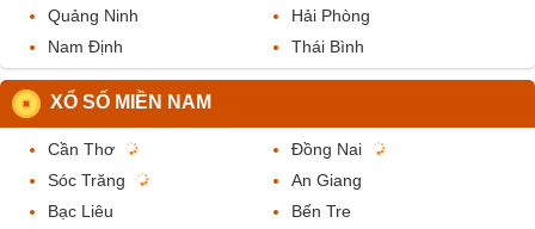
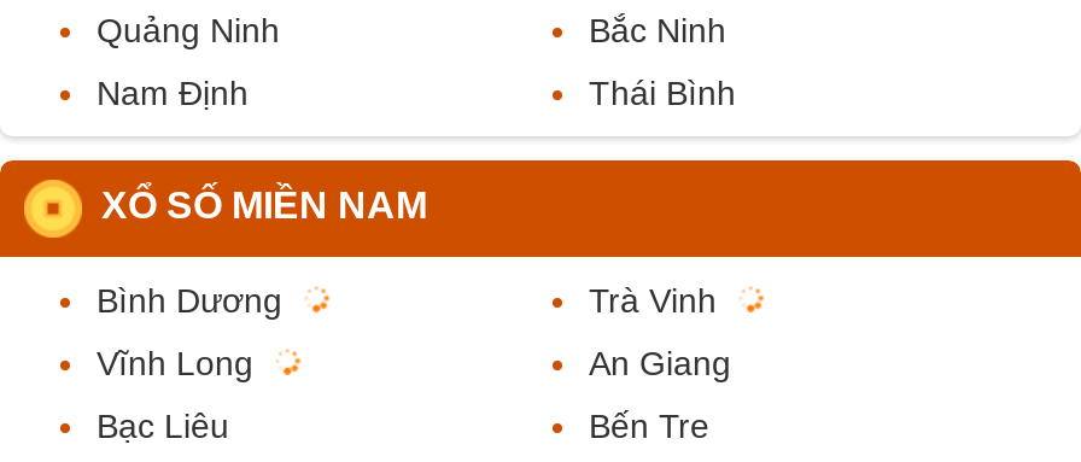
[291,6,370,25] Hải Phòng -> [589,11,726,49] Bắc Ninh
[48,140,362,159] Cần Thơ | Đồng Nai -> [97,281,717,320] Bình Dương | Trà Vinh
[48,171,125,190] Sóc Trăng -> [97,344,253,382] Vĩnh Long

